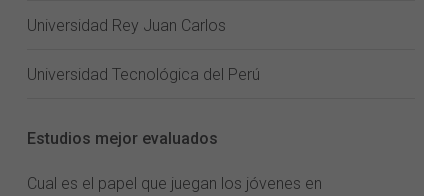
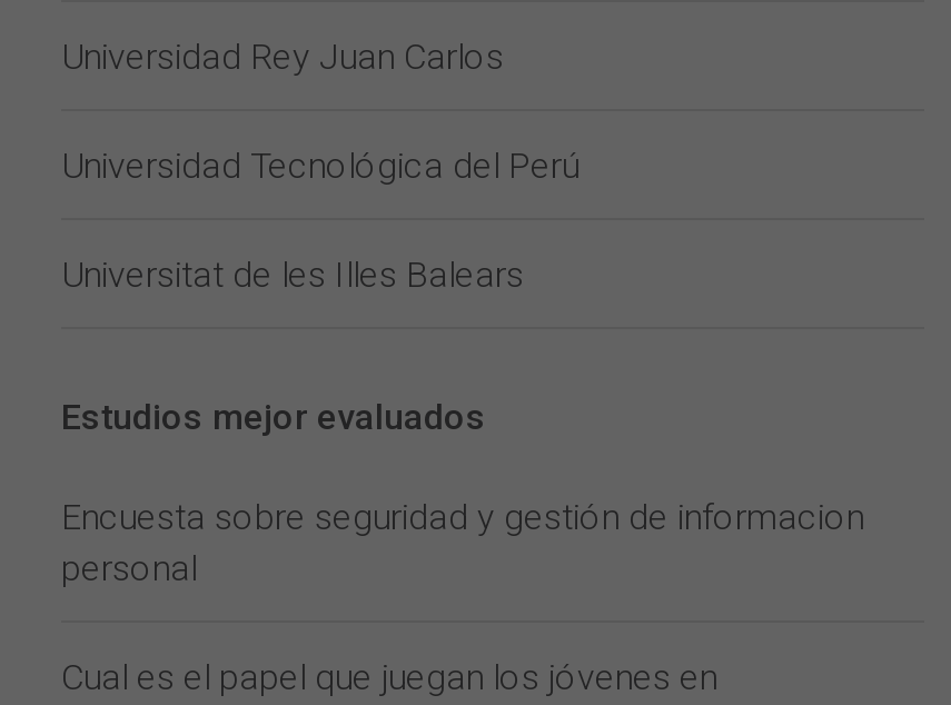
none -> [61,254,524,296] Universitat de les Illes Balears
none -> [61,496,864,589] Encuesta sobre seguridad y gestión de informacion | personal

